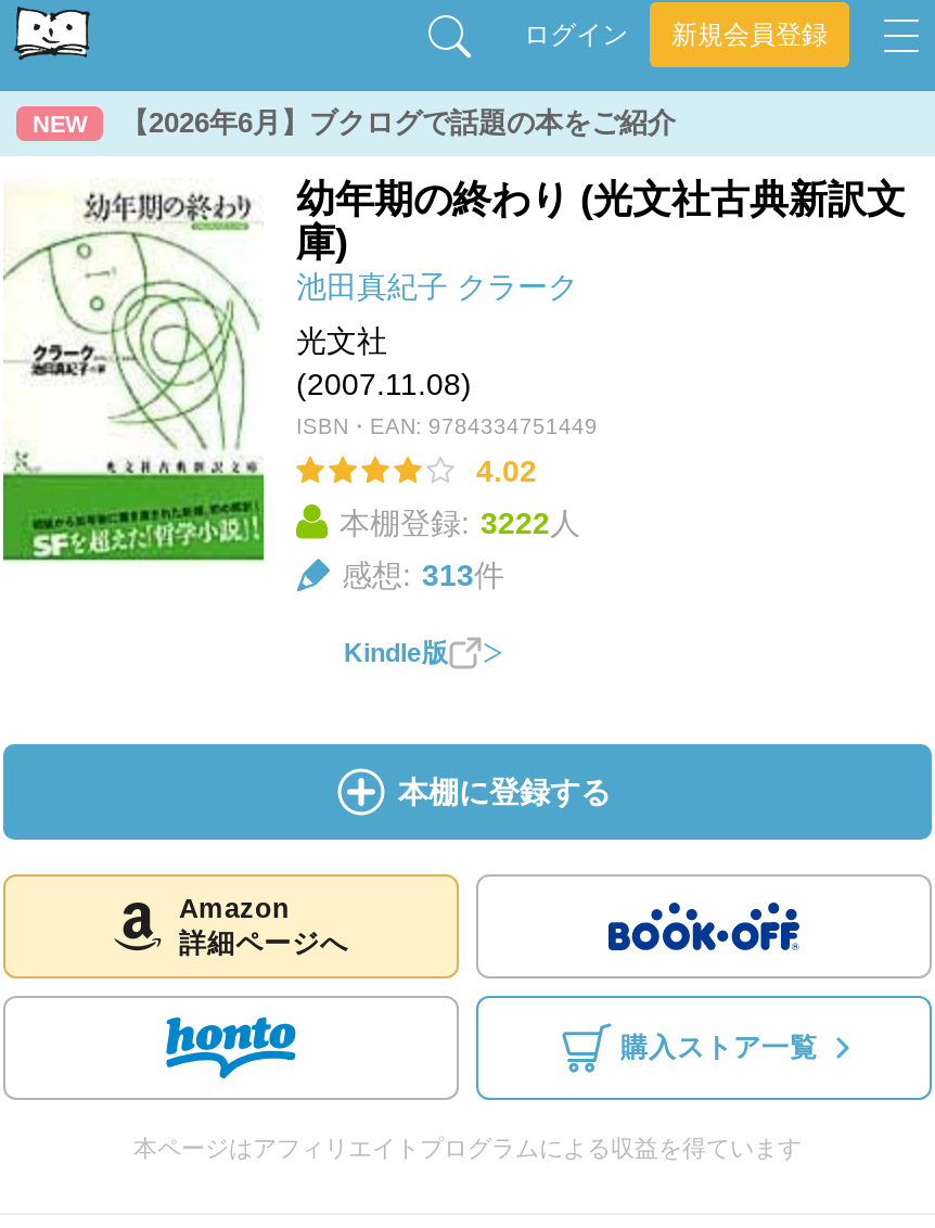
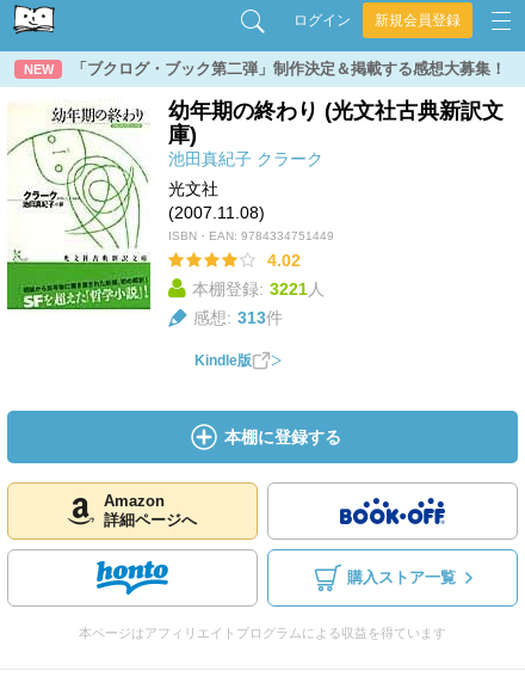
[120,106,676,139] 【2026年6月】ブクログで話題の本をご紹介 -> [72,60,506,78] 「ブクログ・ブック第二弾」制作決定＆掲載する感想大募集！
[340,506,580,540] 本棚登録: 3222人 -> [192,279,325,299] 本棚登録: 3221人

